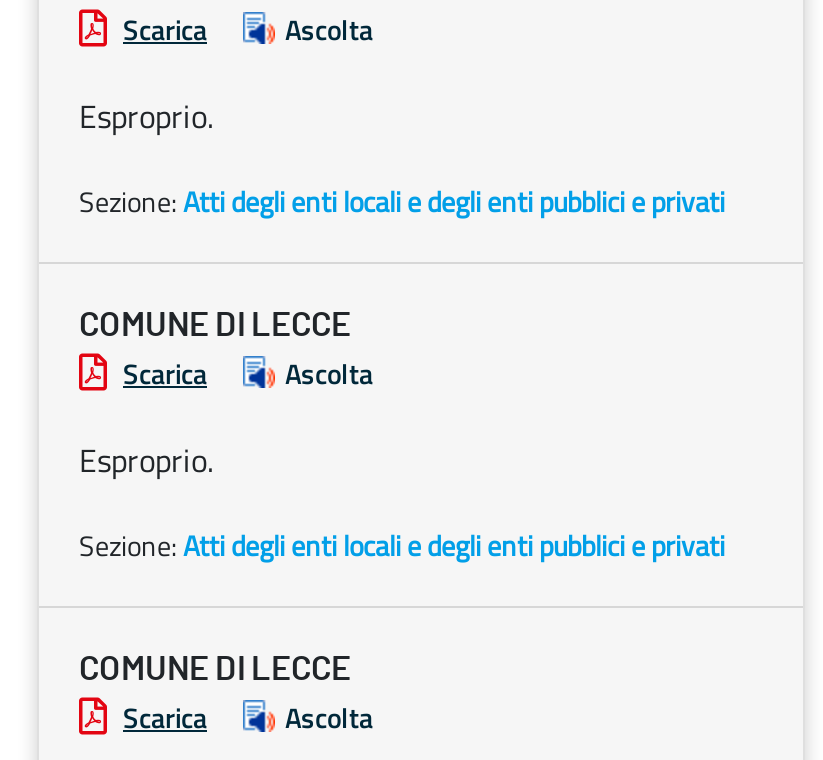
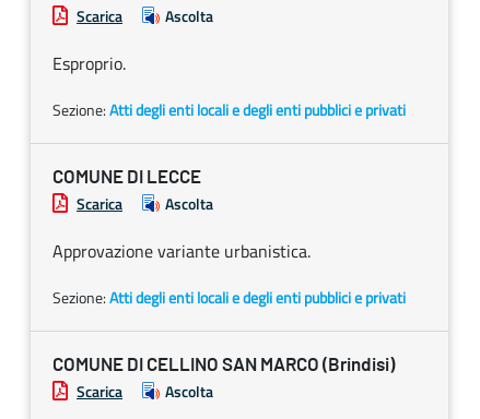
[79,436,213,484] Esproprio. -> [52,238,311,264] Approvazione variante urbanistica.
[79,652,351,686] COMUNE DI LECCE -> [52,356,395,374] COMUNE DI CELLINO SAN MARCO (Brindisi)

